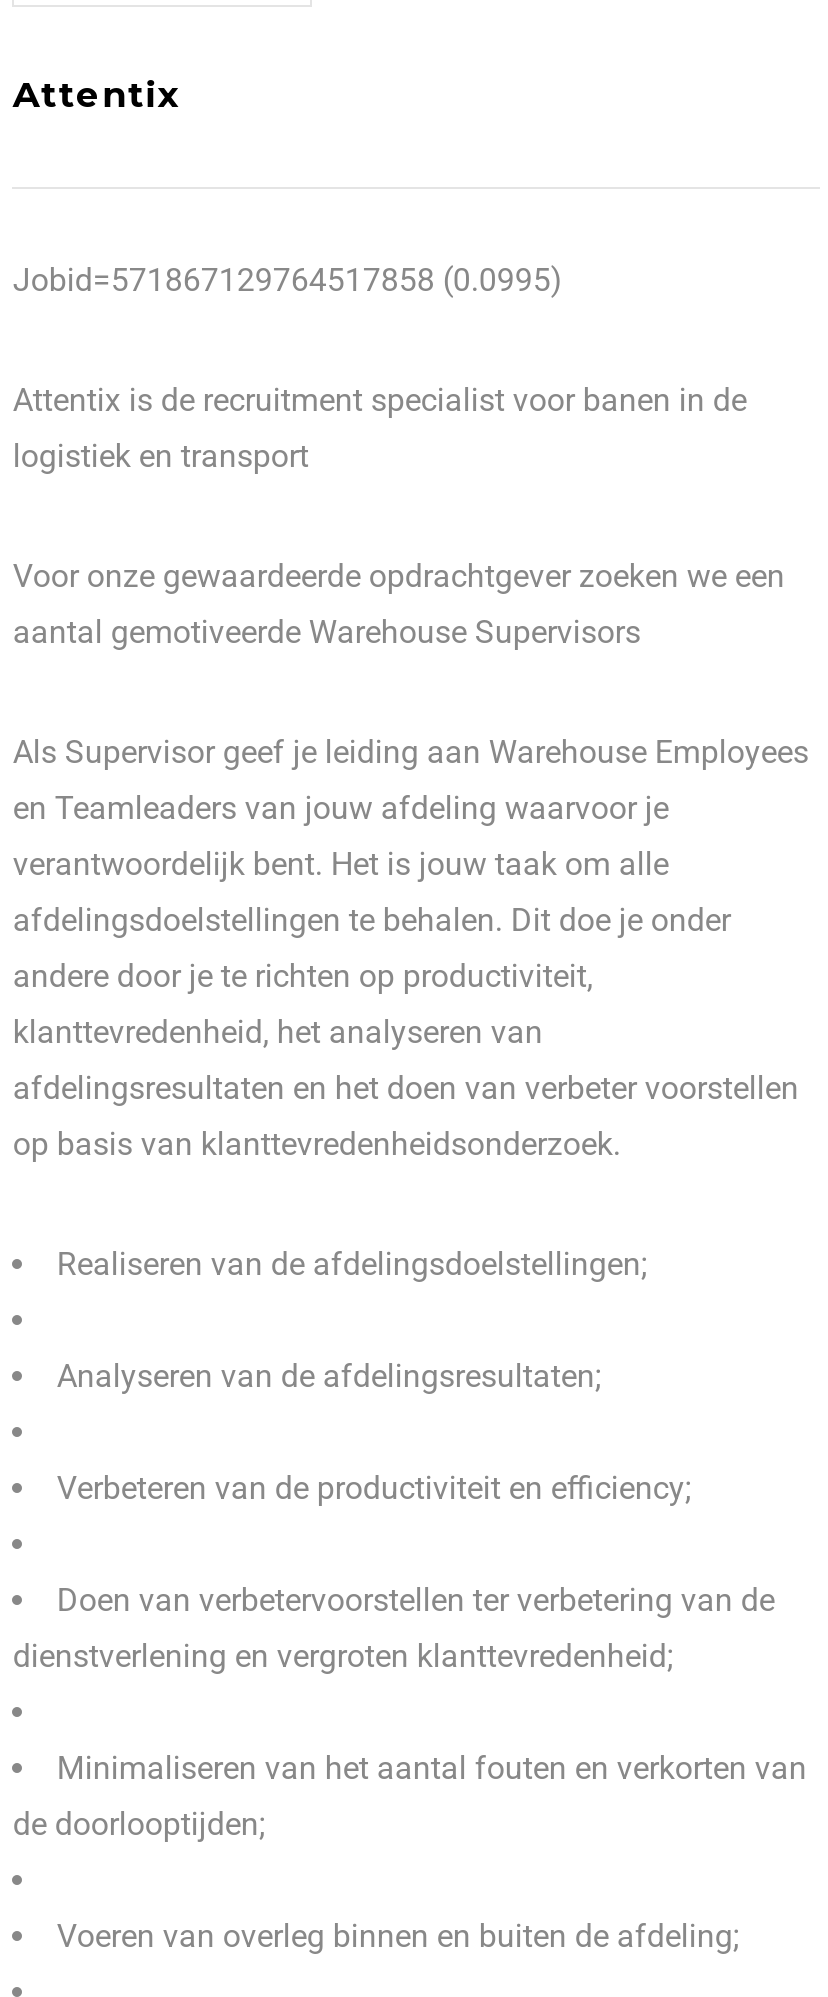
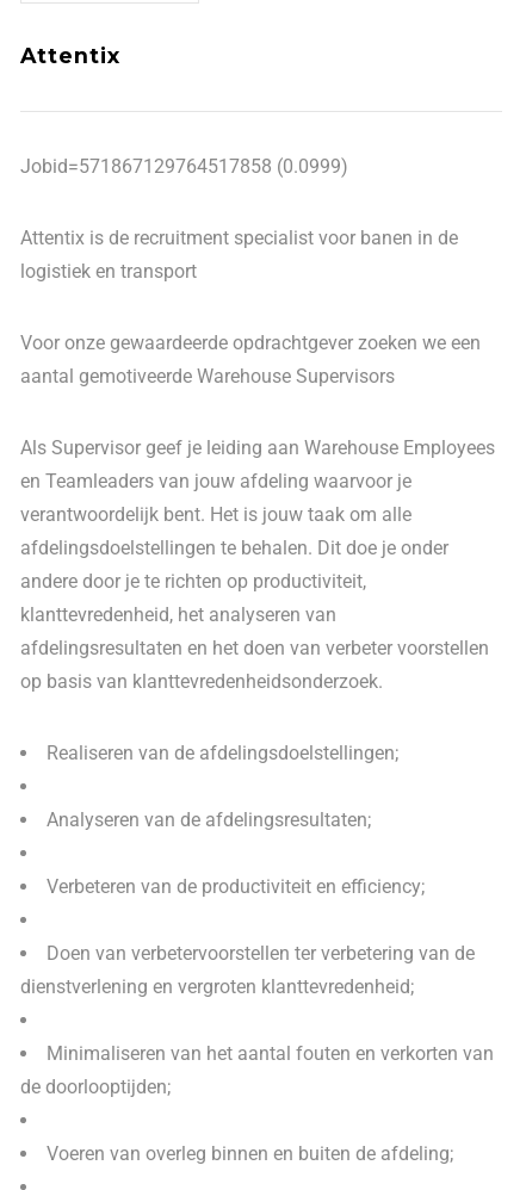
[13,261,563,299] Jobid=571867129764517858 (0.0995) -> [21,155,349,178] Jobid=571867129764517858 (0.0999)

